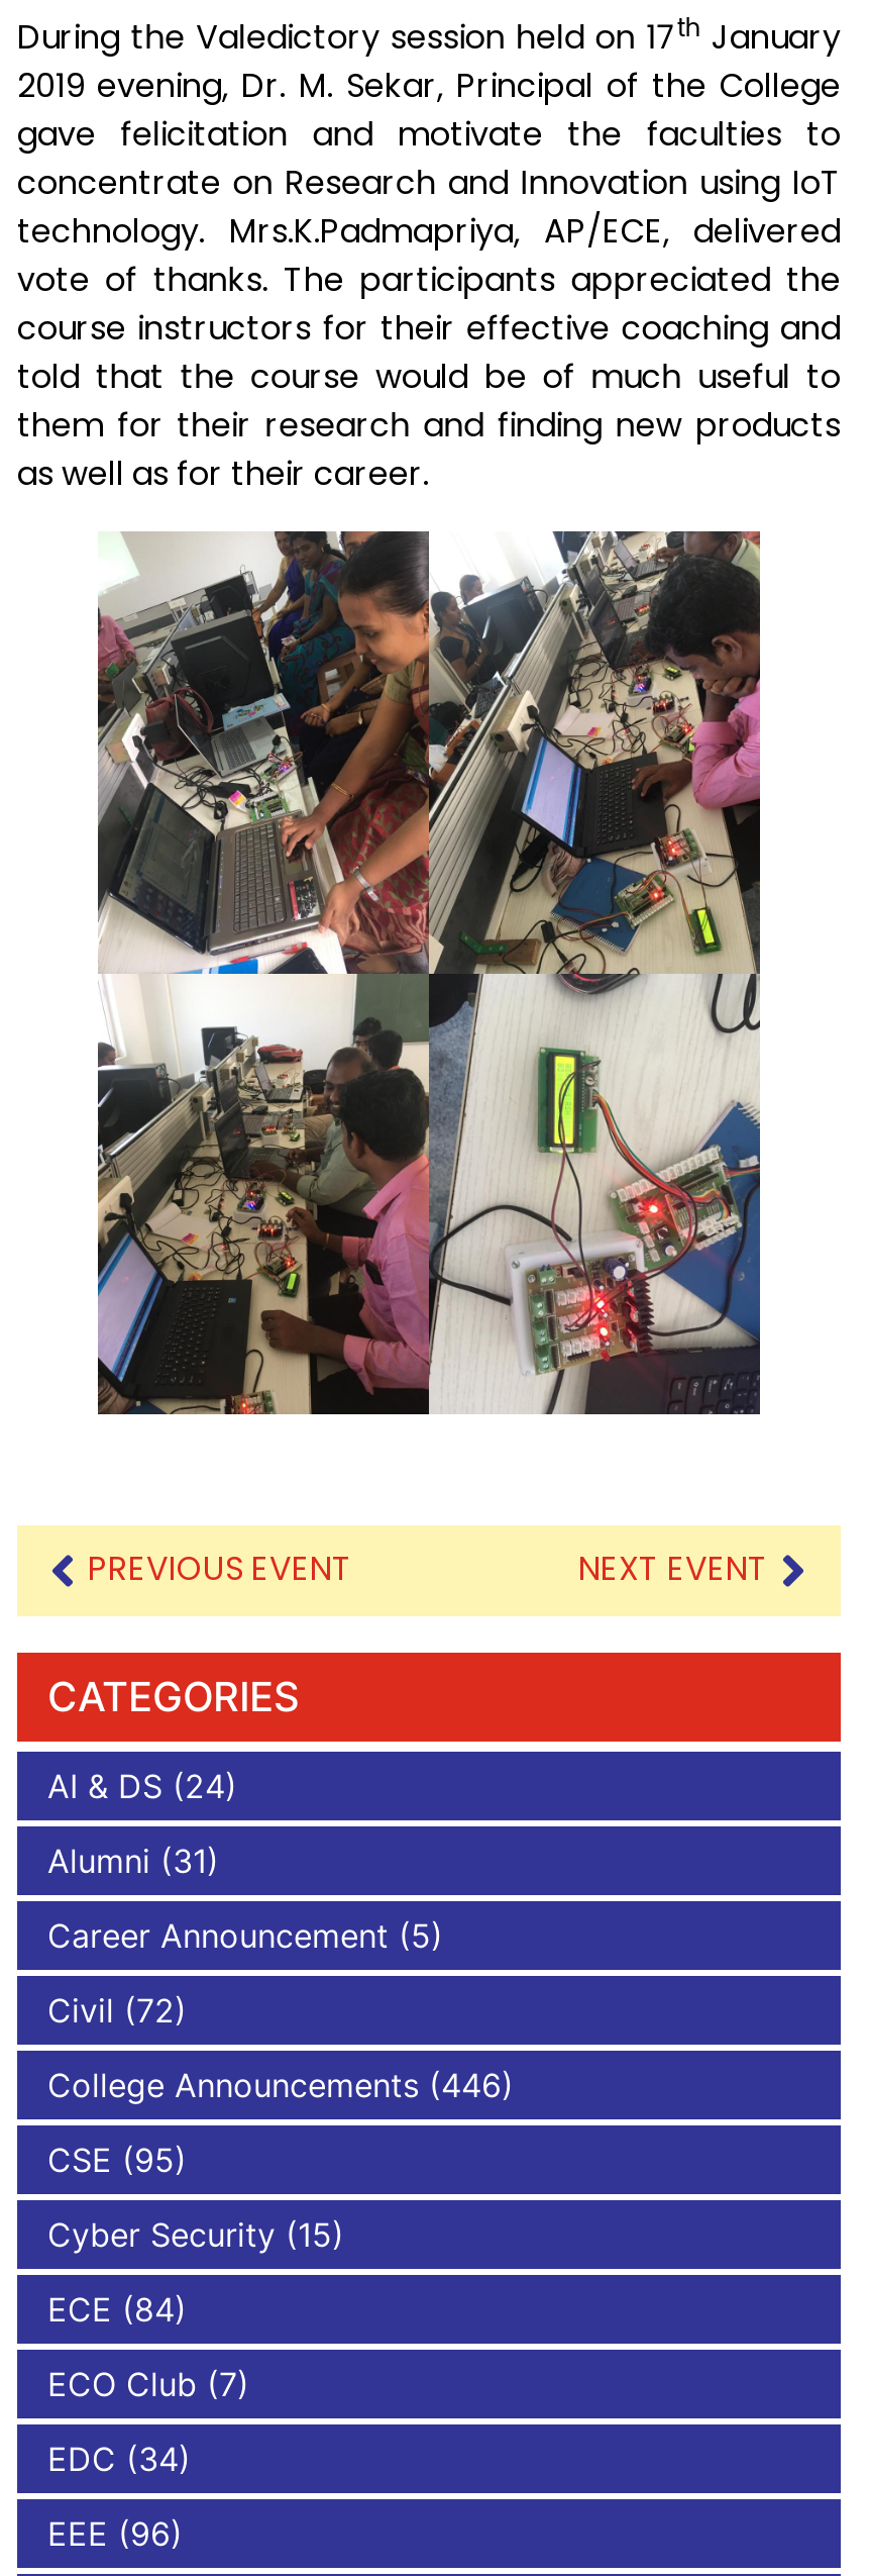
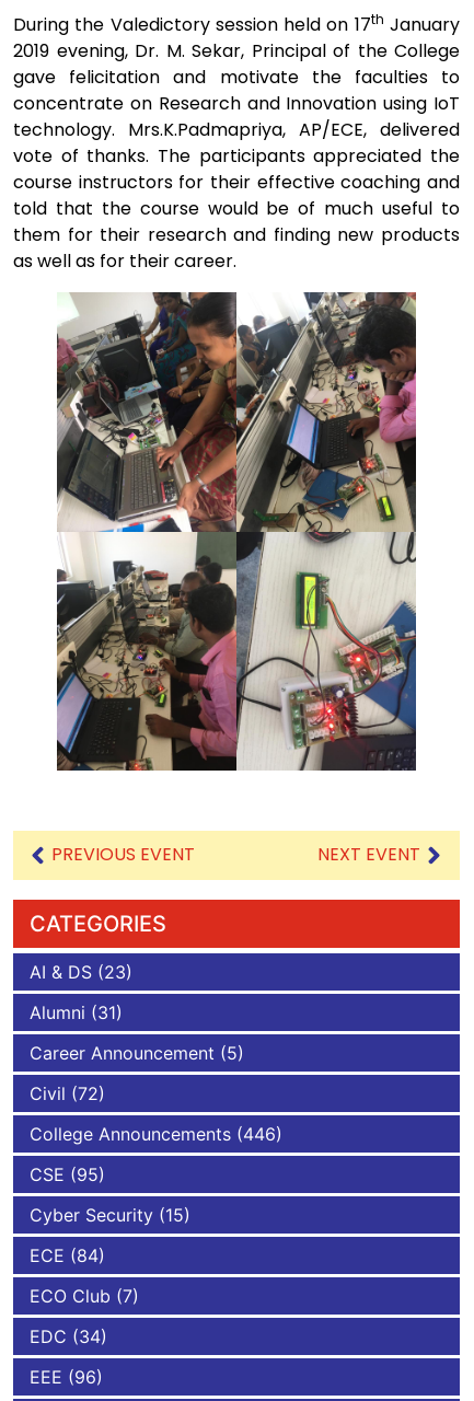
[47,1765,237,1806] AI & DS (24) -> [30,961,132,983] AI & DS (23)

